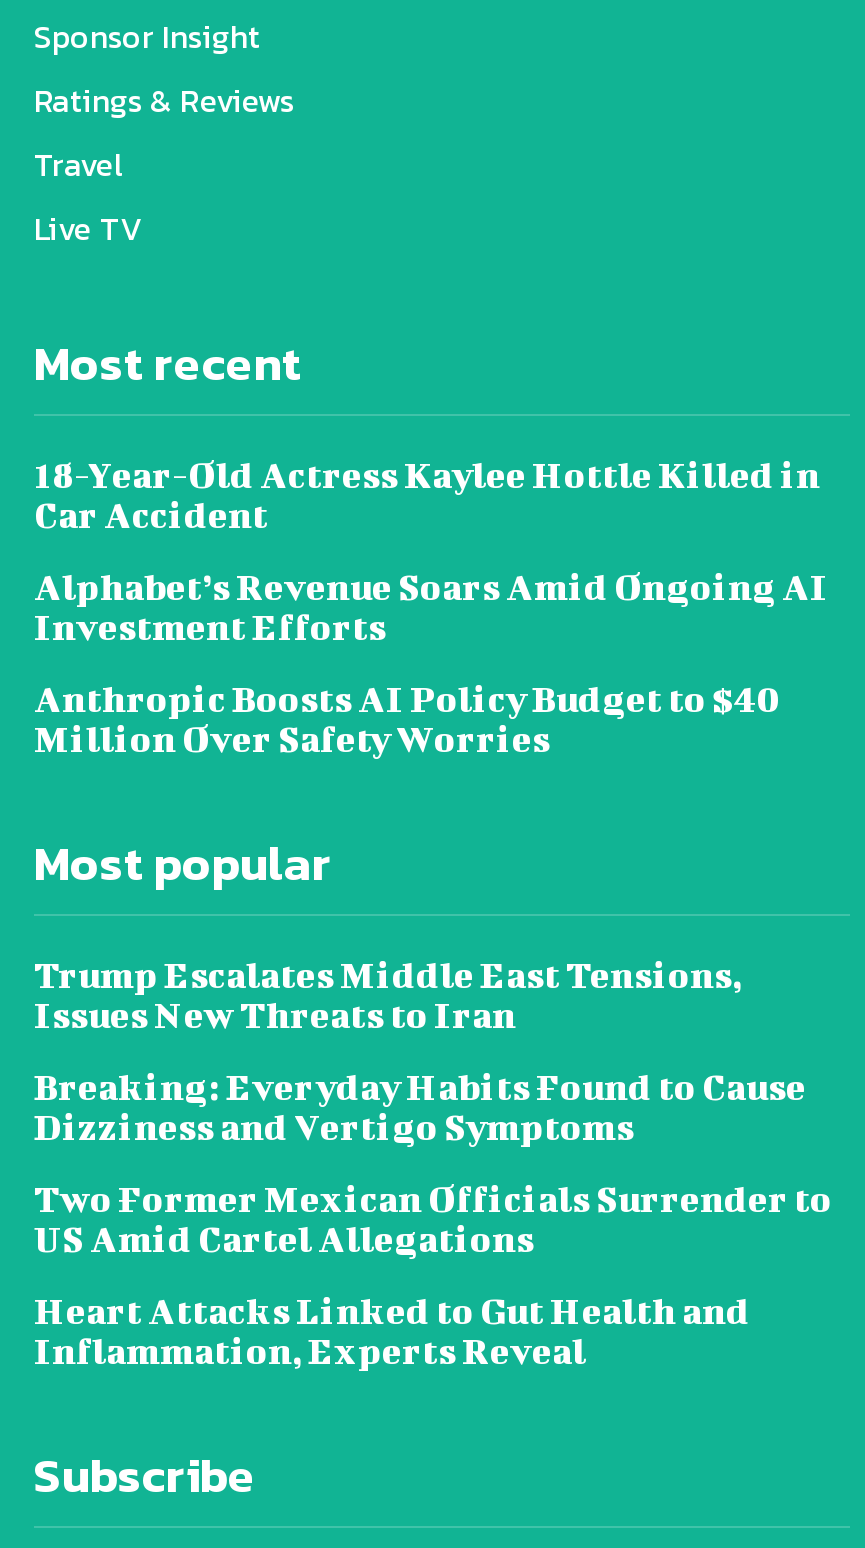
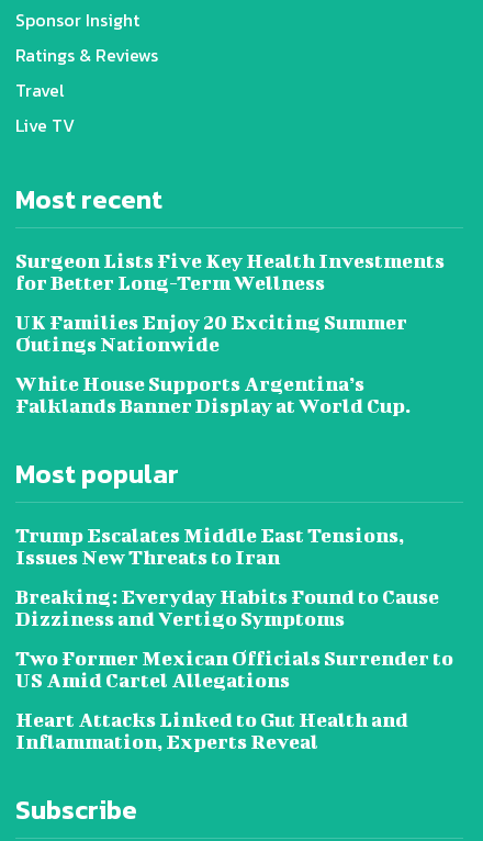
[34,454,820,536] 18-Year-Old Actress Kaylee Hottle Killed in | Car Accident -> [15,249,445,294] Surgeon Lists Five Key Health Investments | for Better Long-Term Wellness
[34,566,828,648] Alphabet’s Revenue Soars Amid Ongoing AI | Investment Efforts -> [15,311,407,356] UK Families Enjoy 20 Exciting Summer | Outings Nationwide
[34,678,780,760] Anthropic Boosts AI Policy Budget to $40 | Million Over Safety Worries -> [15,372,411,417] White House Supports Argentina’s | Falklands Banner Display at World Cup.

